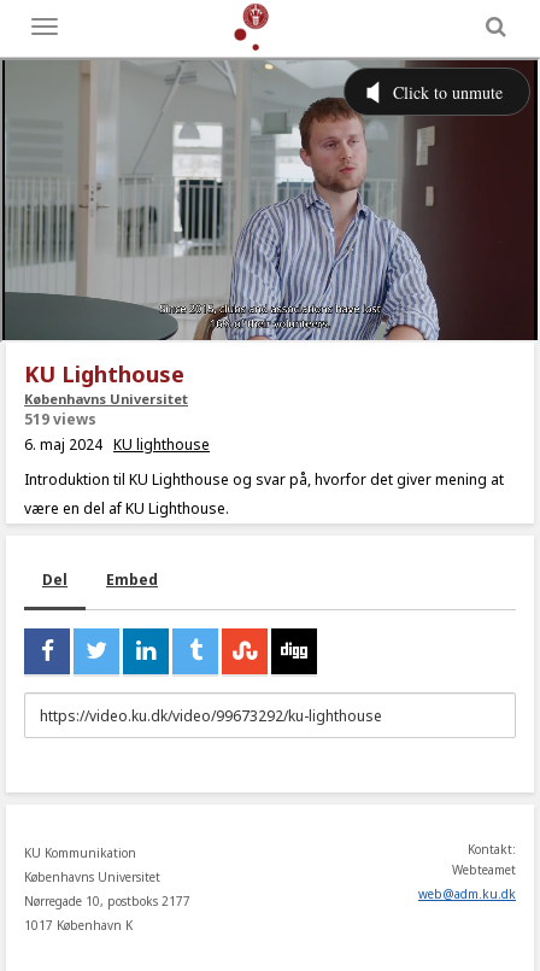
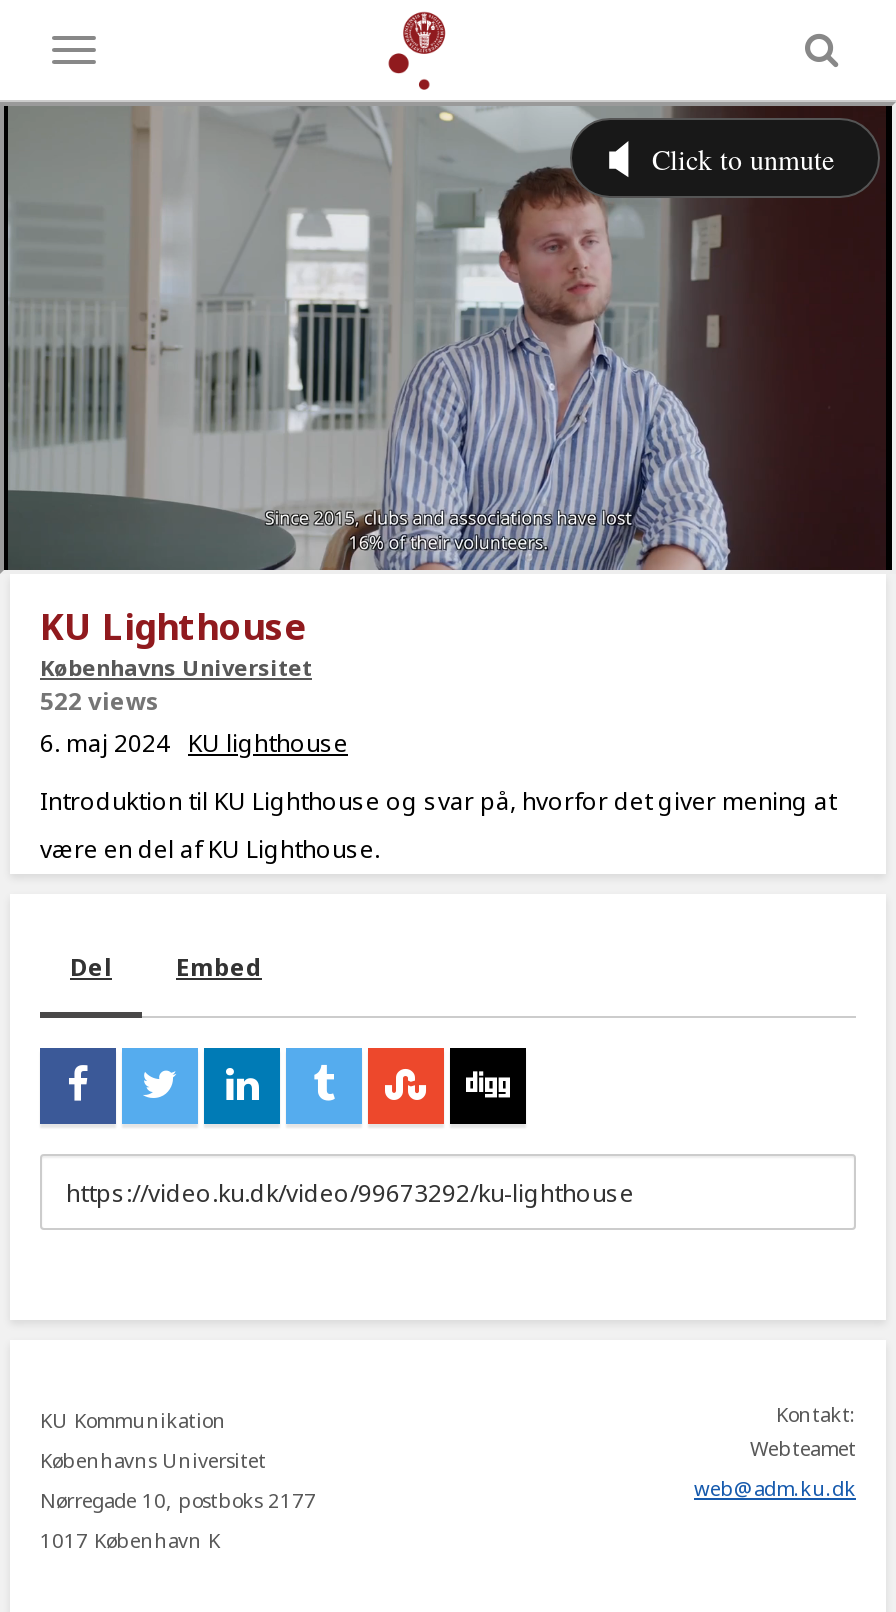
[24,409,96,430] 519 views -> [40,684,160,718] 522 views

